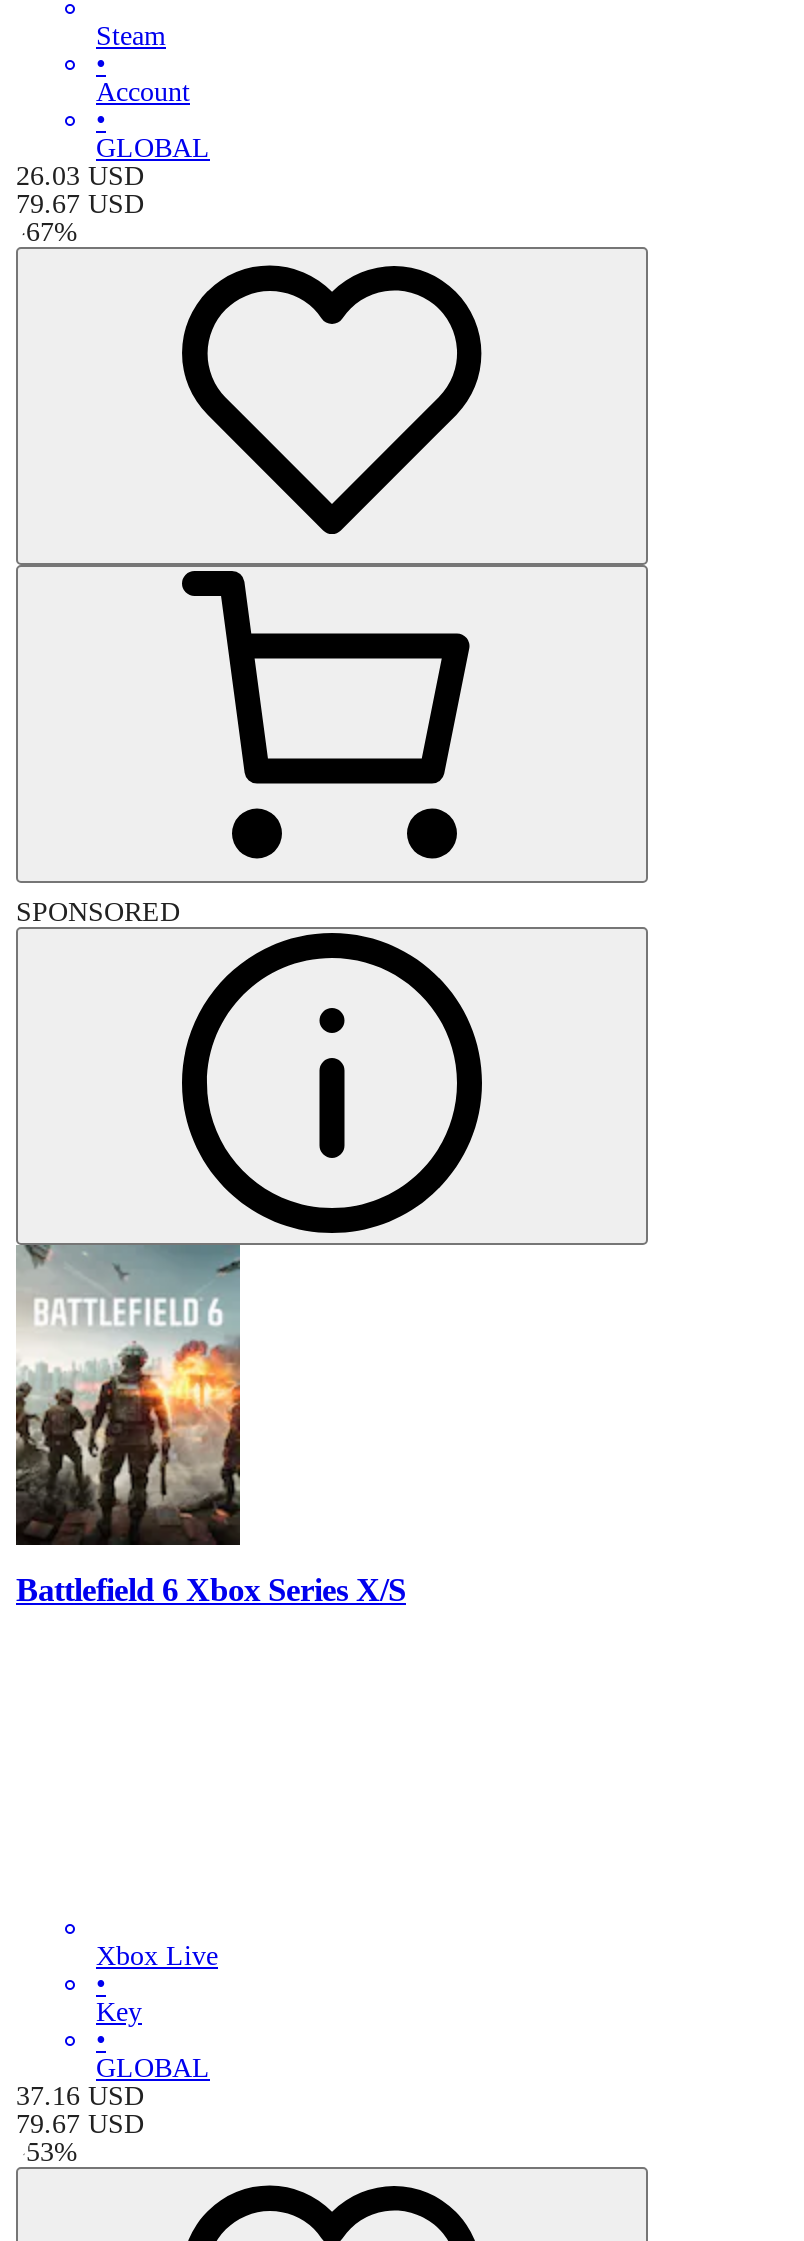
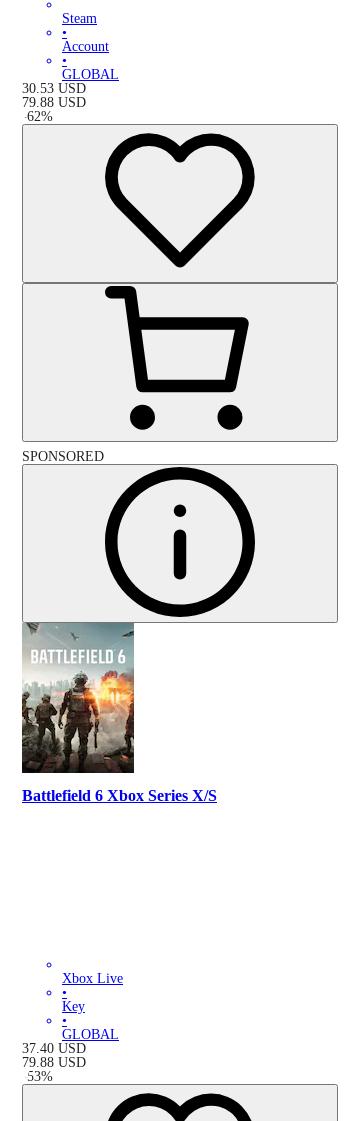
[16,160,144,190] 26.03 USD -> [22,81,86,96] 30.53 USD
[16,188,144,218] 79.67 USD -> [22,95,86,110] 79.88 USD
[16,216,78,246] - 67% -> [22,109,53,124] - 62%
[16,2082,144,2112] 37.16 USD -> [22,1041,86,1056] 37.40 USD
[16,2110,144,2140] 79.67 USD -> [22,1055,86,1070] 79.88 USD

